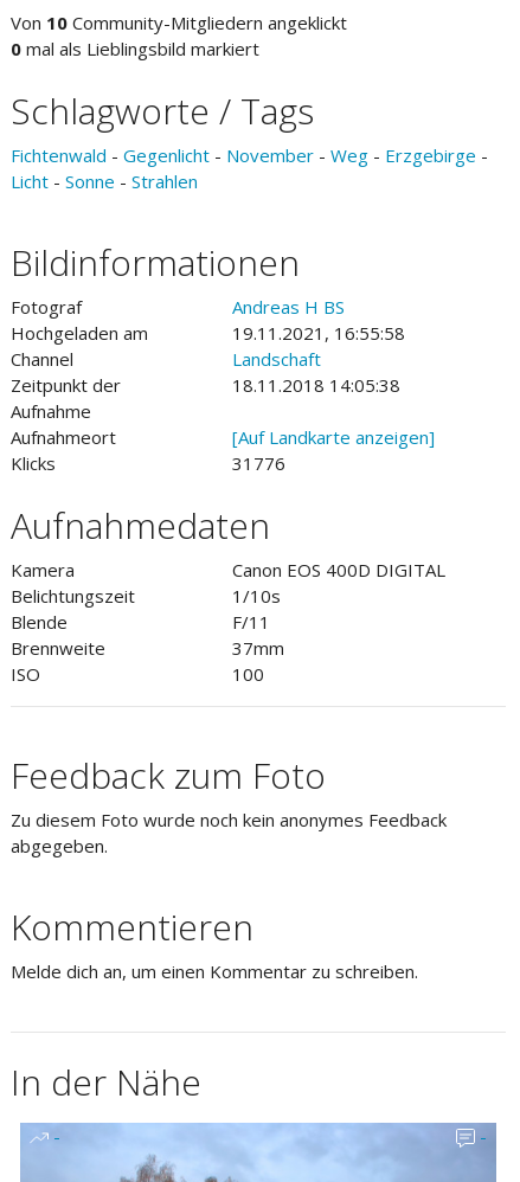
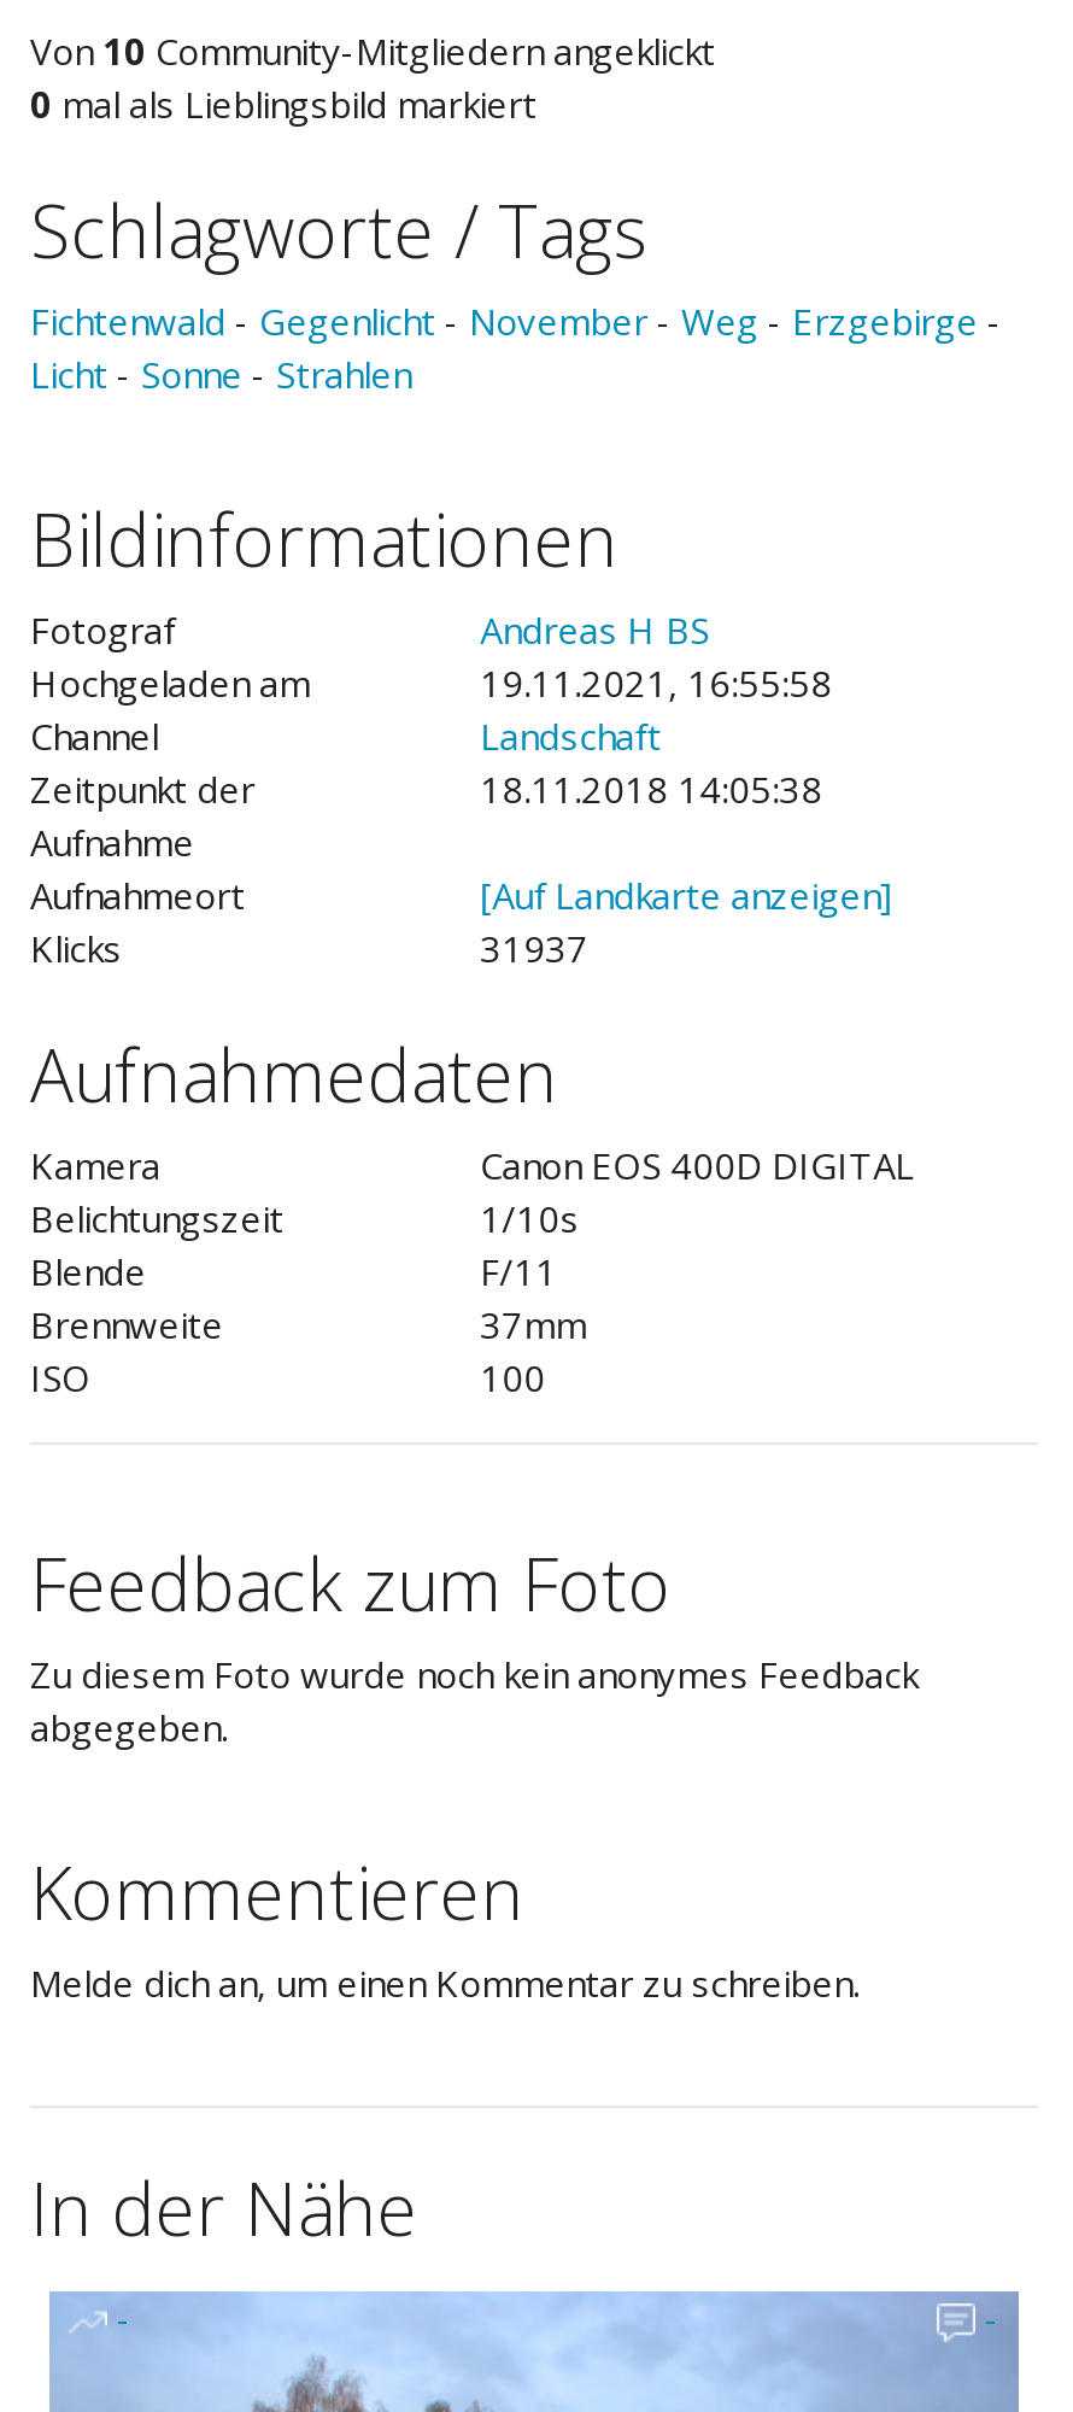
[232,451,285,475] 31776 -> [480,923,589,972] 31937

